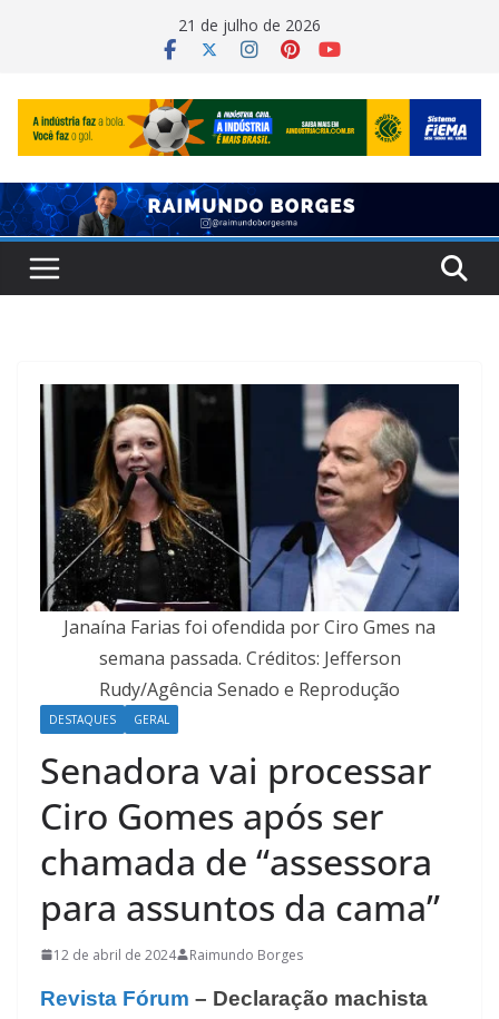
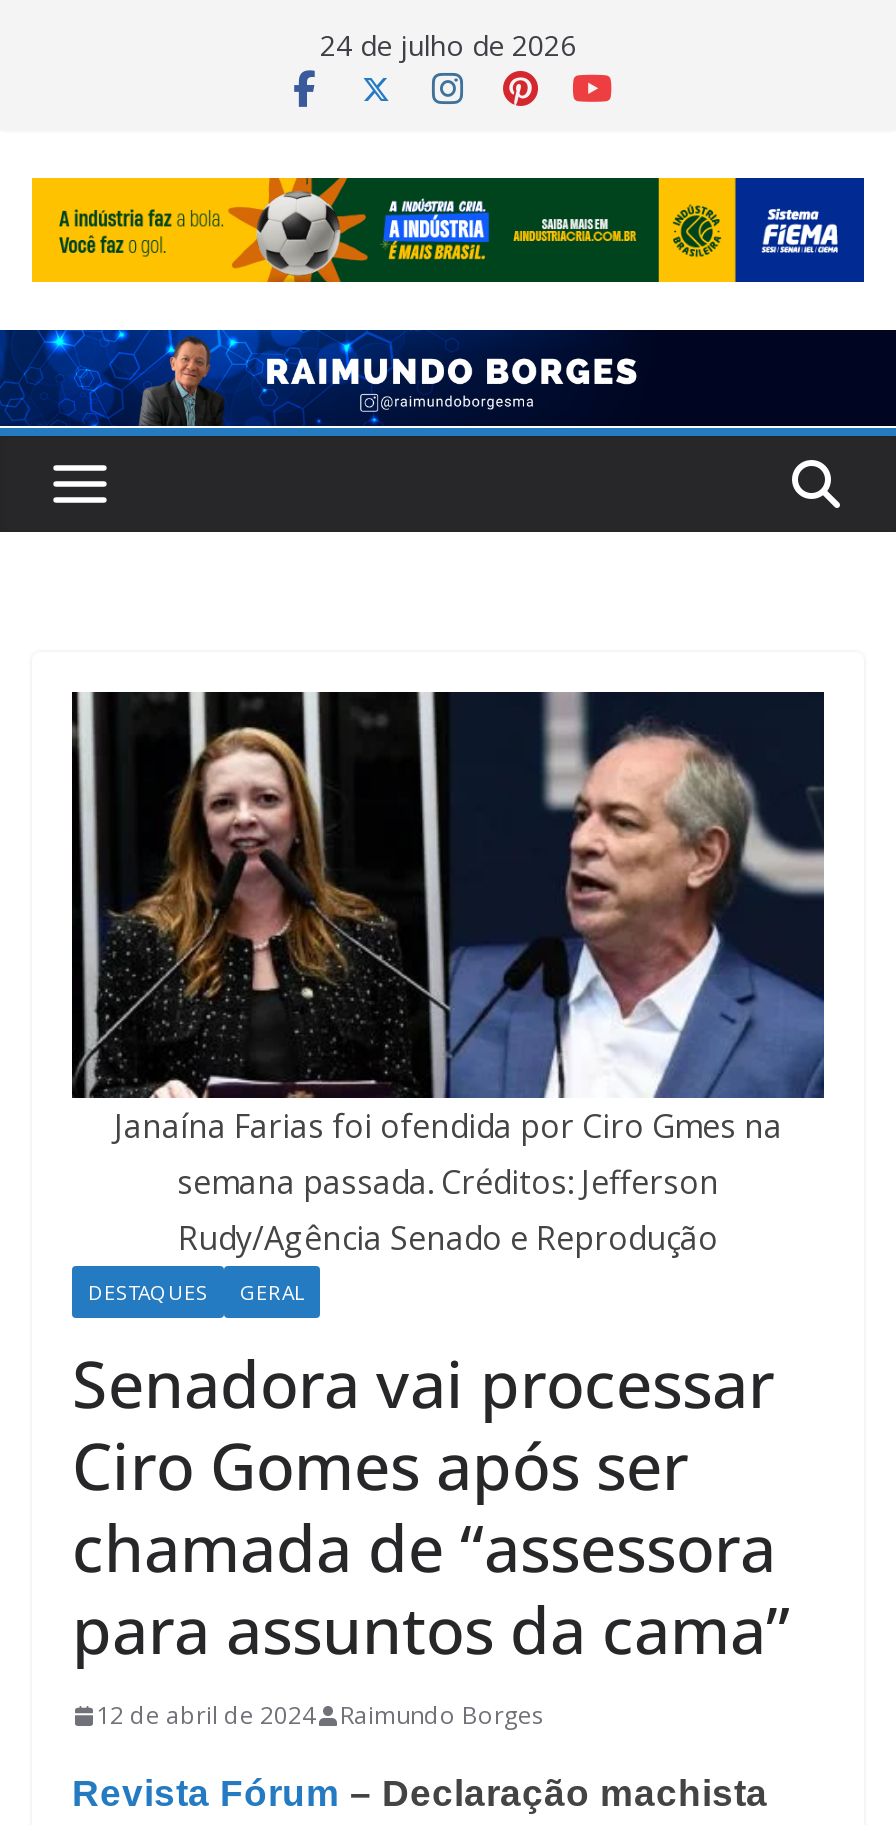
[178,14,321,36] 21 de julho de 2026 -> [320,26,576,64] 24 de julho de 2026

